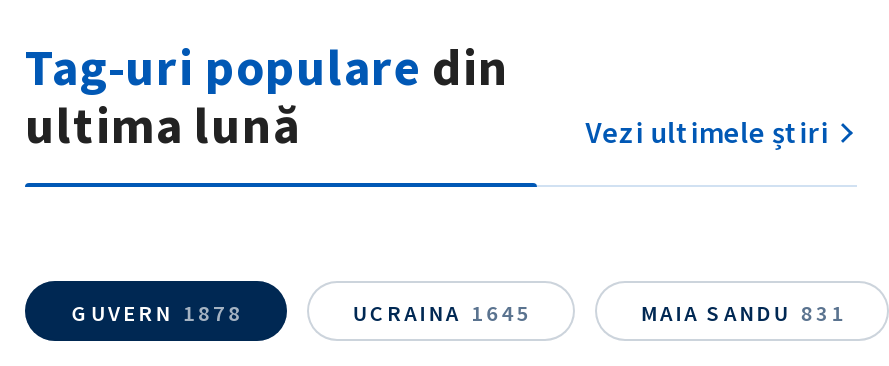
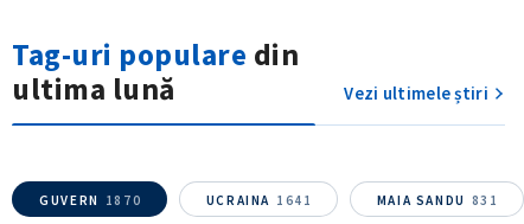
[71,299,244,327] GUVERN 1878 -> [39,192,141,208] GUVERN 1870
[353,299,532,327] UCRAINA 1645 -> [206,192,312,208] UCRAINA 1641

